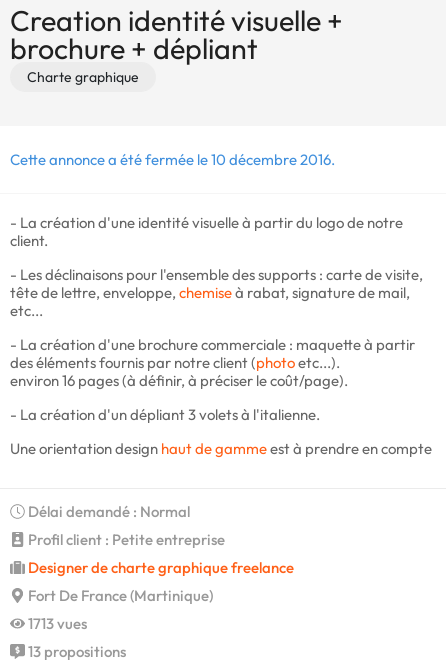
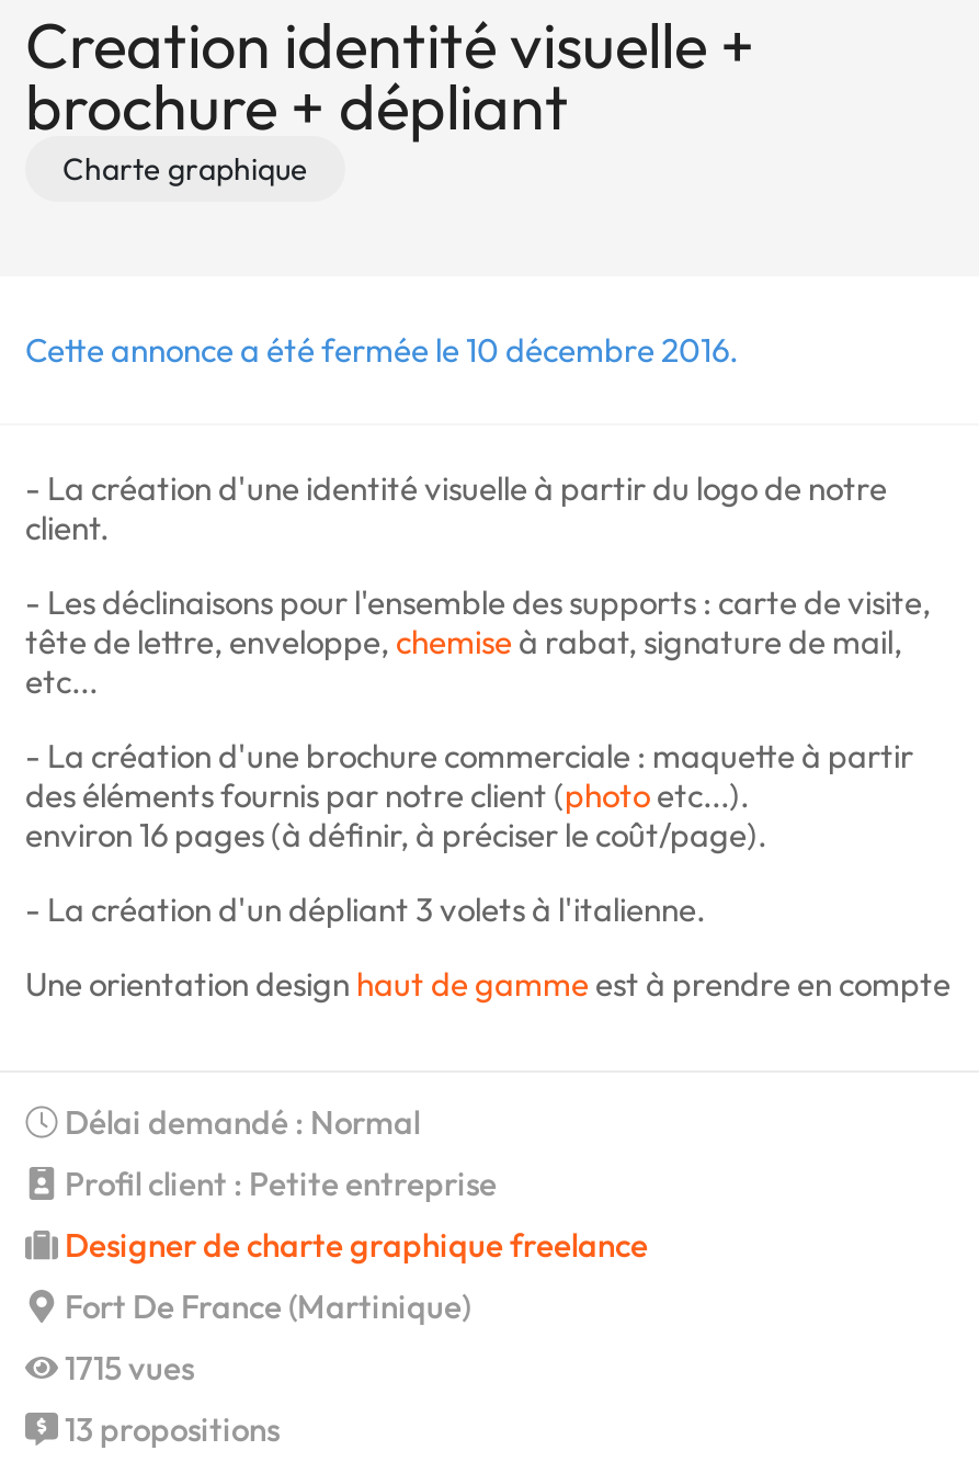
[25,614,87,633] 1713 vues -> [58,1347,194,1389] 1715 vues

